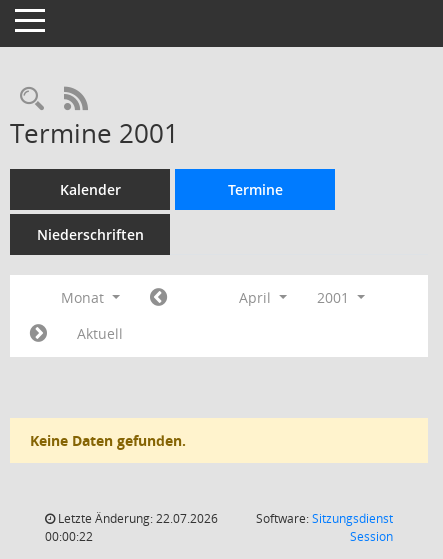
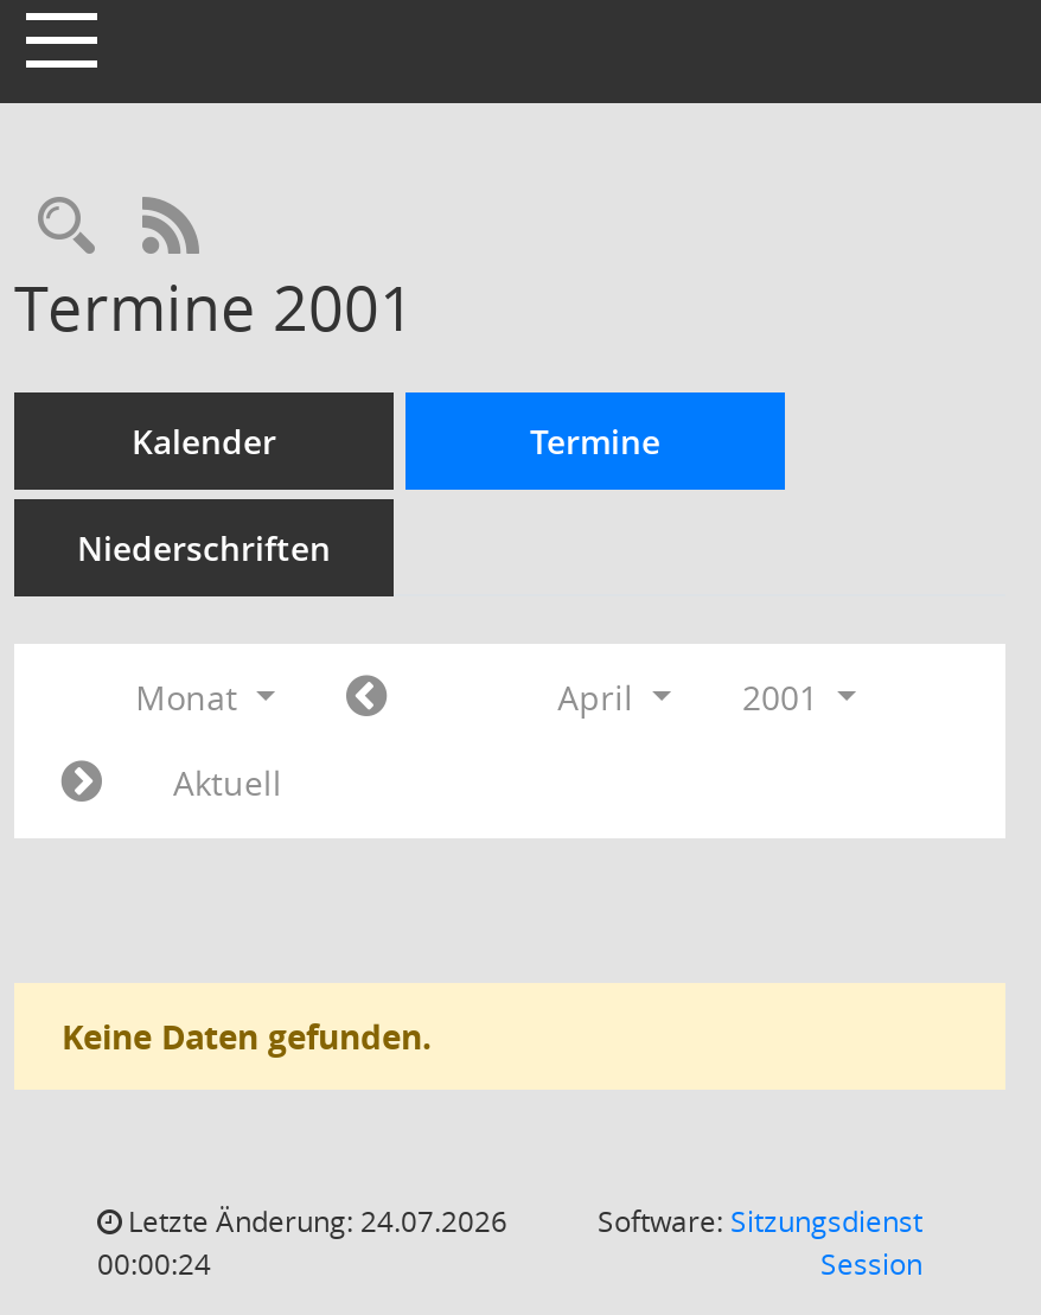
[55,510,218,527] Letzte Änderung: 22.07.2026 -> [121,1201,507,1241] Letzte Änderung: 24.07.2026
[45,528,93,545] 00:00:22 -> [97,1244,211,1284] 00:00:24

